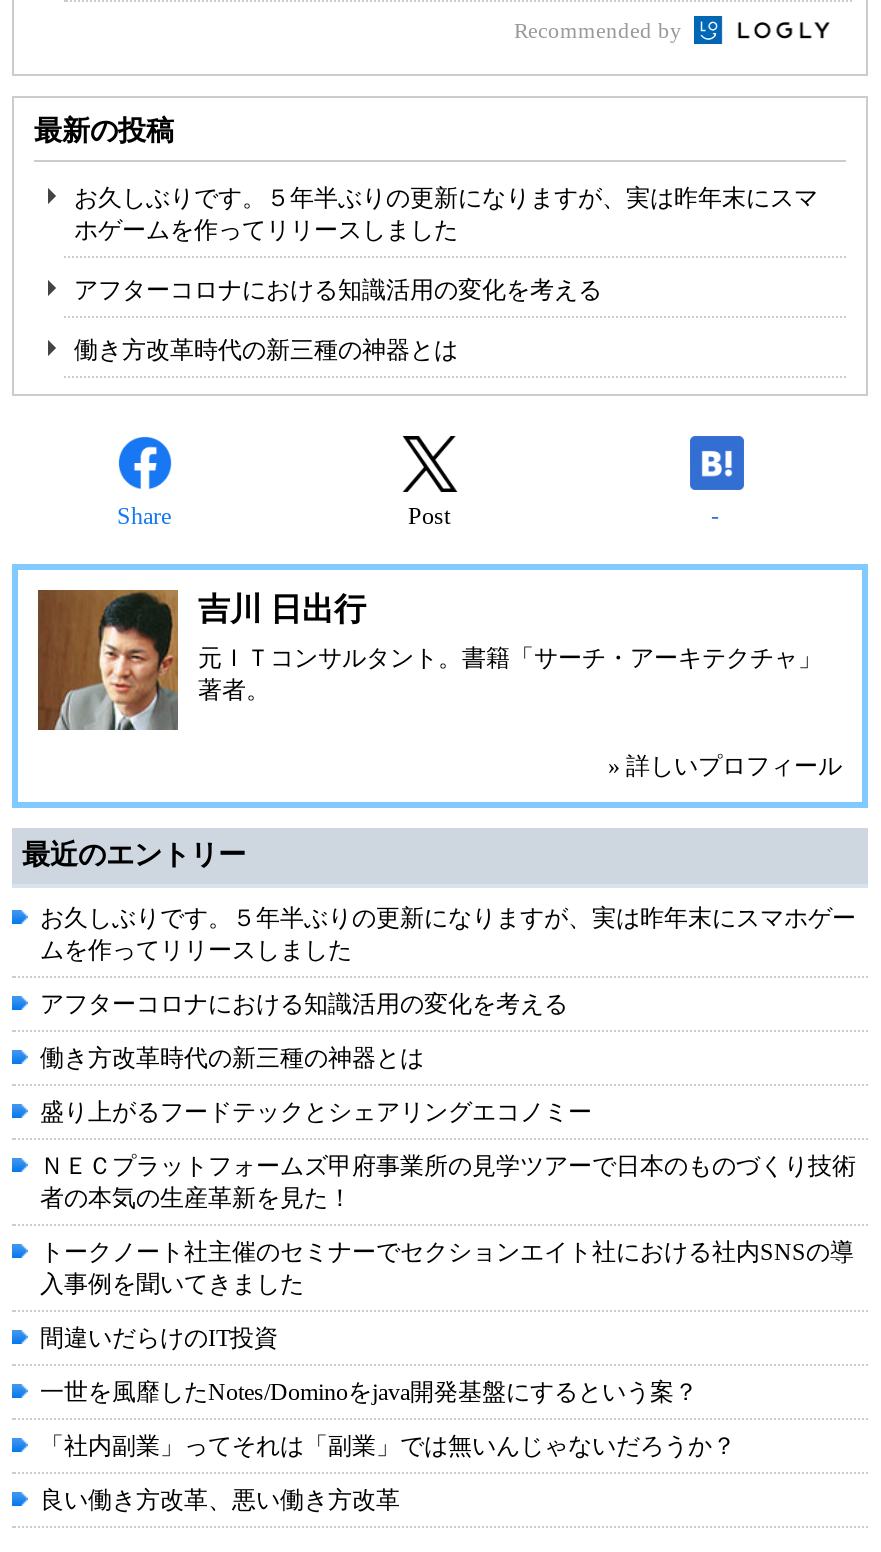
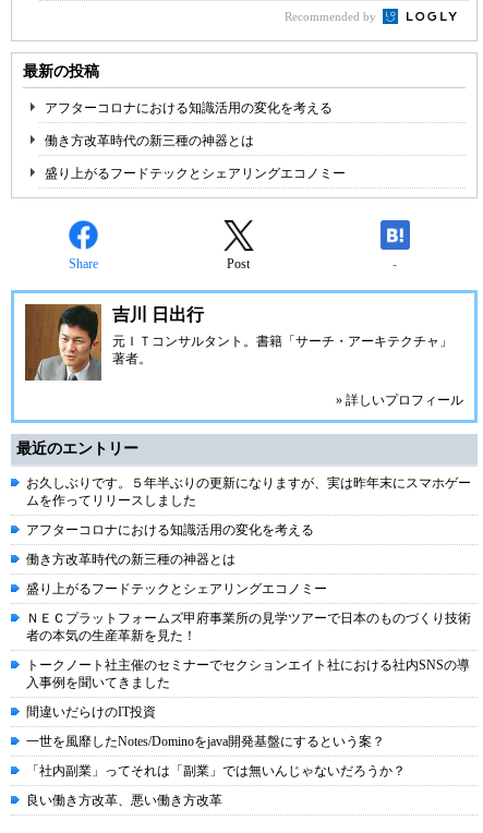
[74,185,818,245] お久しぶりです。５年半ぶりの更新になりますが、実は昨年末にスマ | ホゲームを作ってリリースしました -> none
moved [74,277,602,365] -> [45,101,333,149]: アフターコロナにおける知識活用の変化を考える | 働き方改革時代の新三種の神器とは
none -> [45,166,346,182] 盛り上がるフードテックとシェアリングエコノミー

